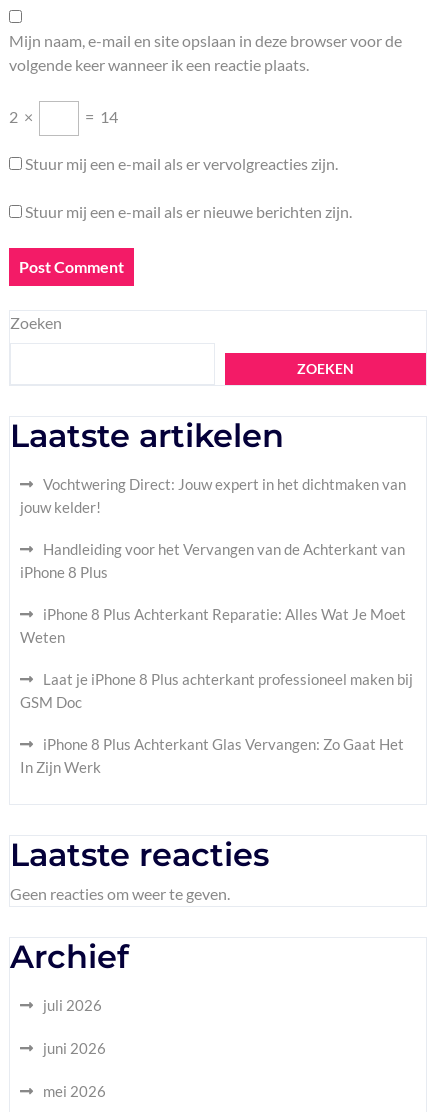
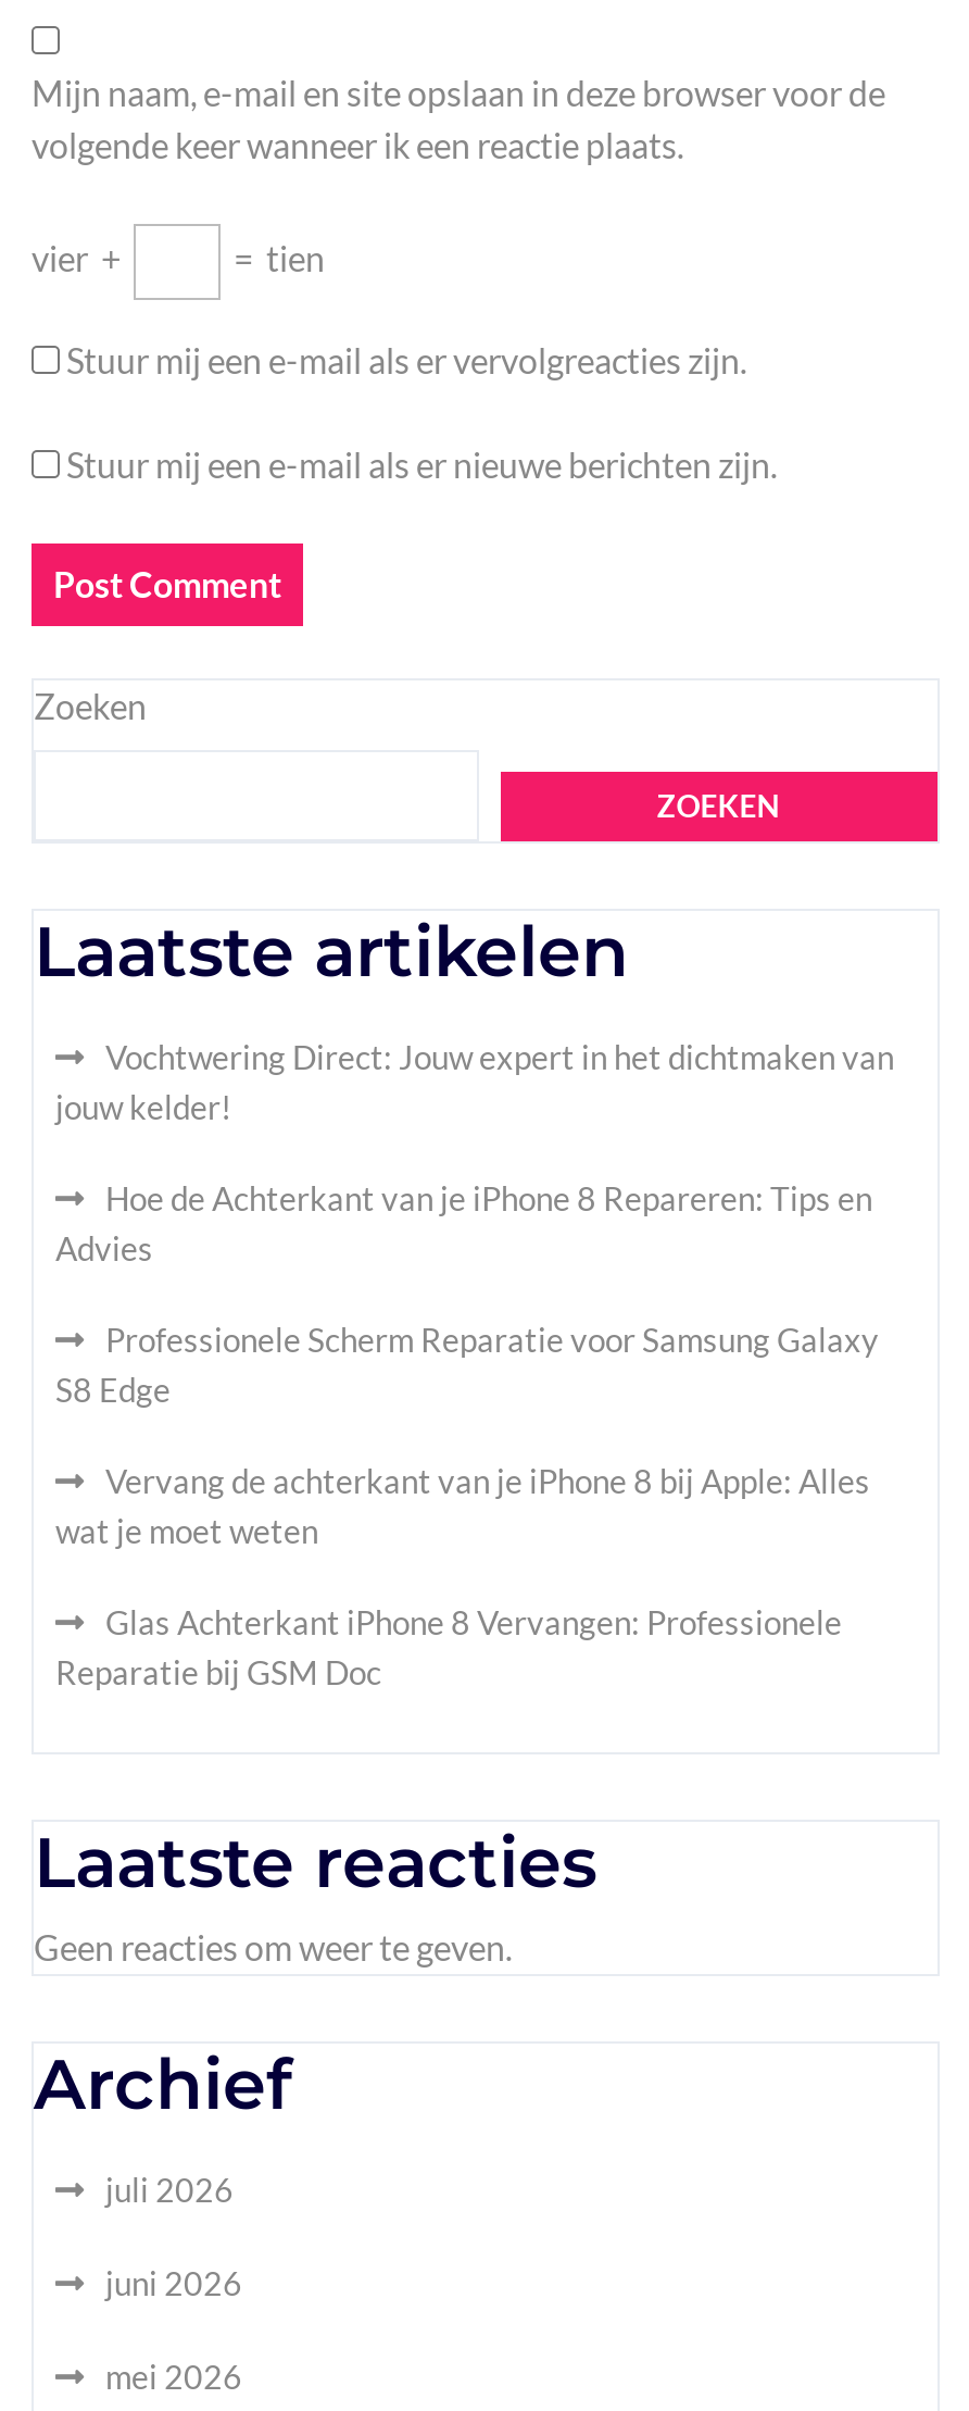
[9,107,118,126] 2 × | = 14 -> [32,237,325,278] vier + | = tien
[20,540,405,581] Handleiding voor het Vervangen van de Achterkant van | iPhone 8 Plus -> [55,1178,872,1267] Hoe de Achterkant van je iPhone 8 Repareren: Tips en | Advies
[20,605,406,646] iPhone 8 Plus Achterkant Reparatie: Alles Wat Je Moet | Weten -> [55,1320,879,1409] Professionele Scherm Reparatie voor Samsung Galaxy | S8 Edge
[20,670,413,711] Laat je iPhone 8 Plus achterkant professioneel maken bij | GSM Doc -> [55,1461,870,1550] Vervang de achterkant van je iPhone 8 bij Apple: Alles | wat je moet weten
[20,735,404,776] iPhone 8 Plus Achterkant Glas Vervangen: Zo Gaat Het | In Zijn Werk -> [55,1602,842,1691] Glas Achterkant iPhone 8 Vervangen: Professionele | Reparatie bij GSM Doc

